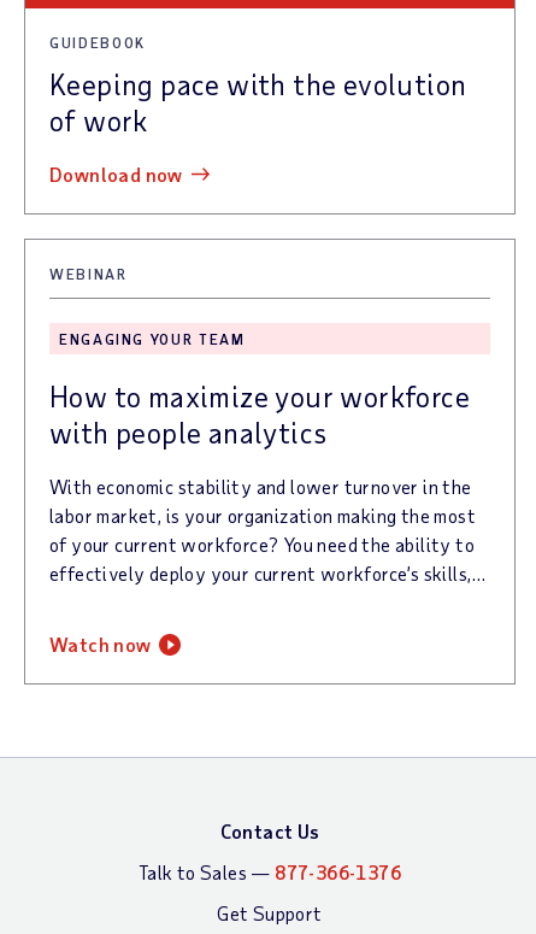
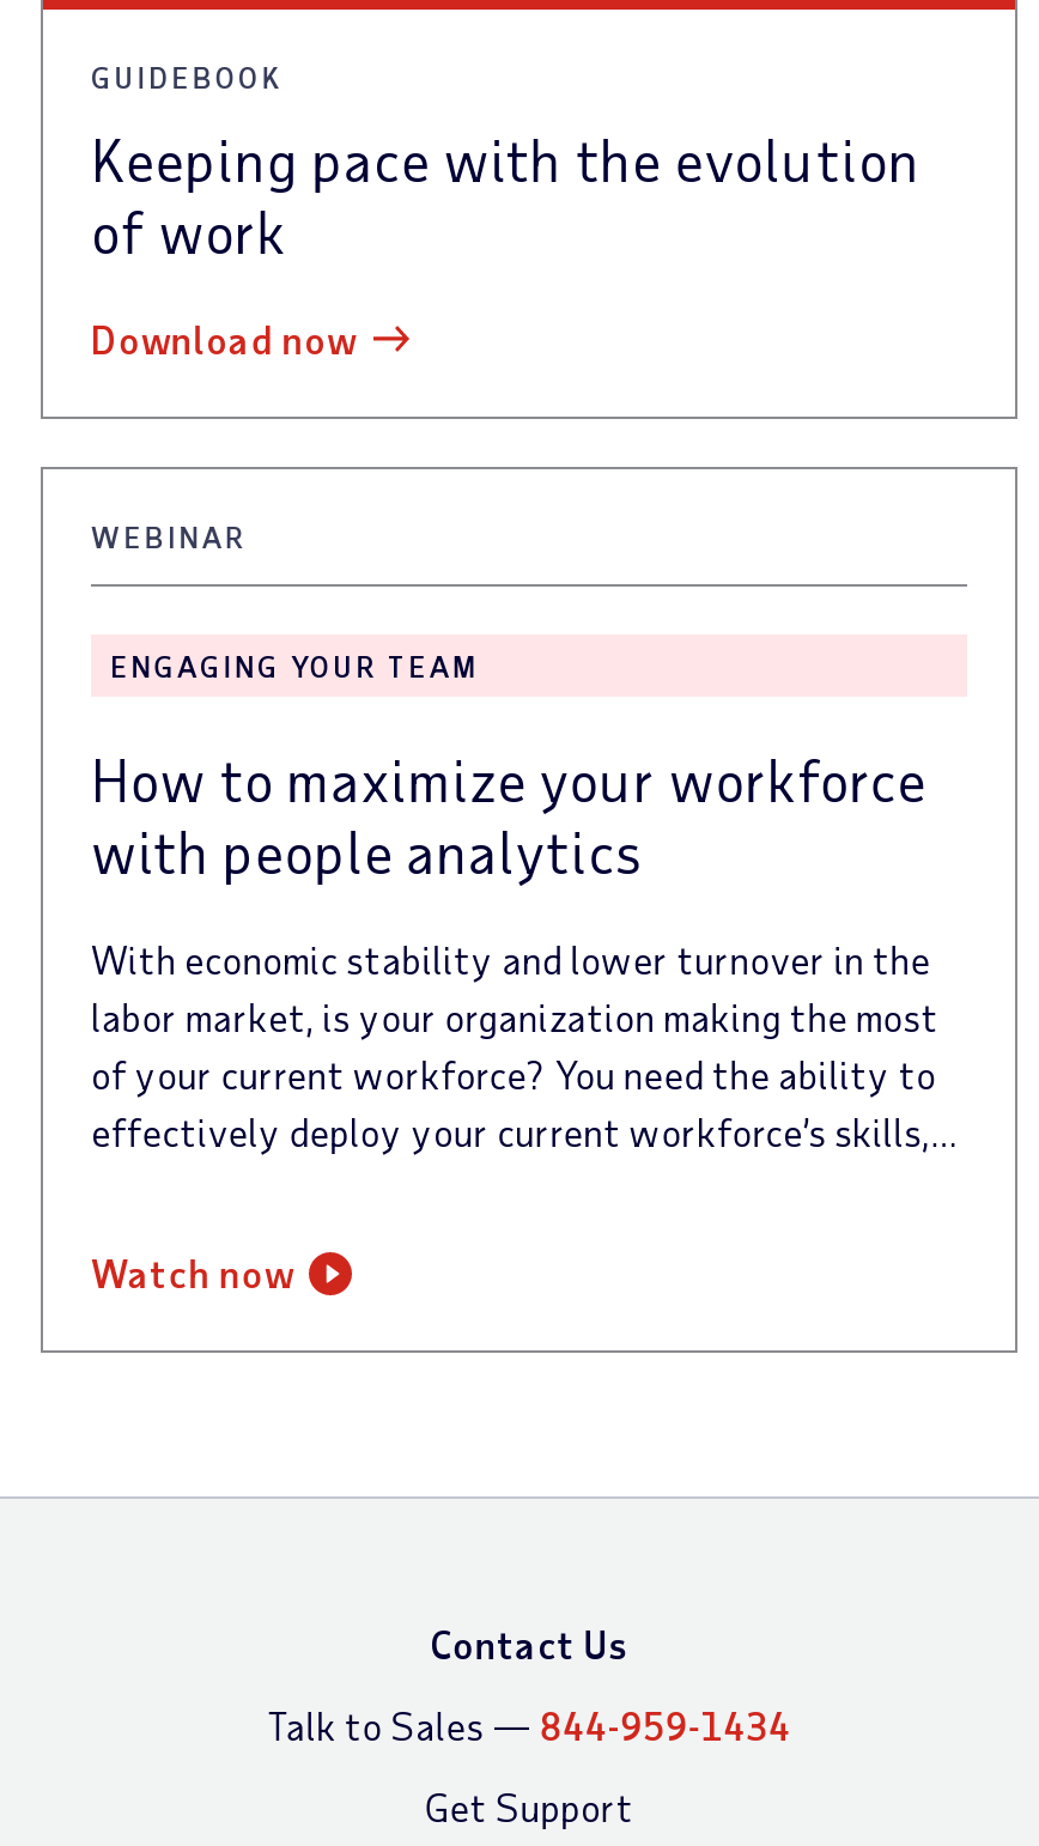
[138,860,401,883] Talk to Sales — 877-366-1376 -> [268,1702,790,1747] Talk to Sales — 844-959-1434

